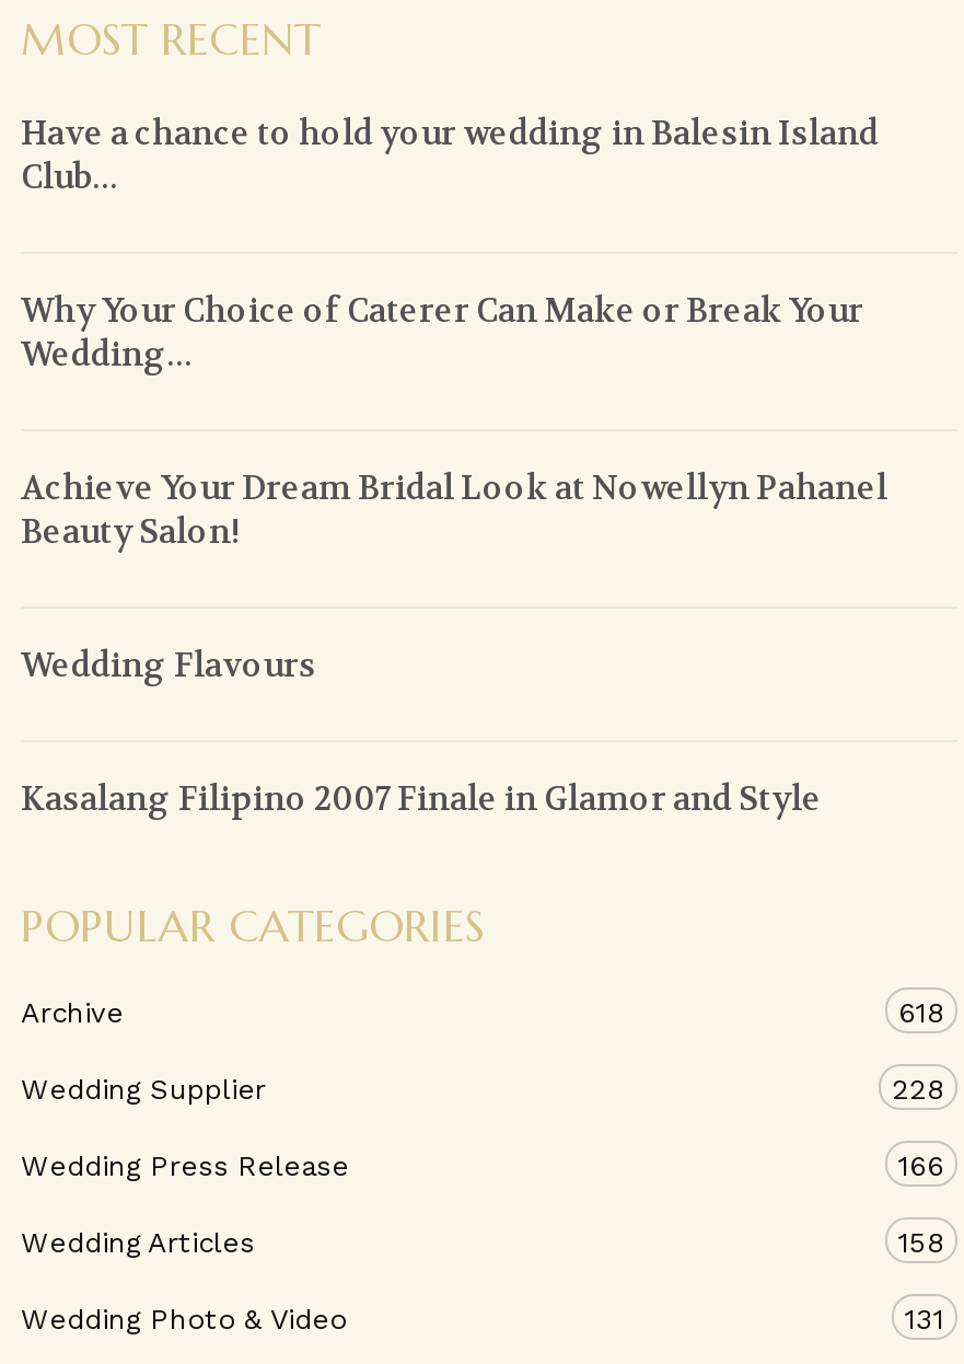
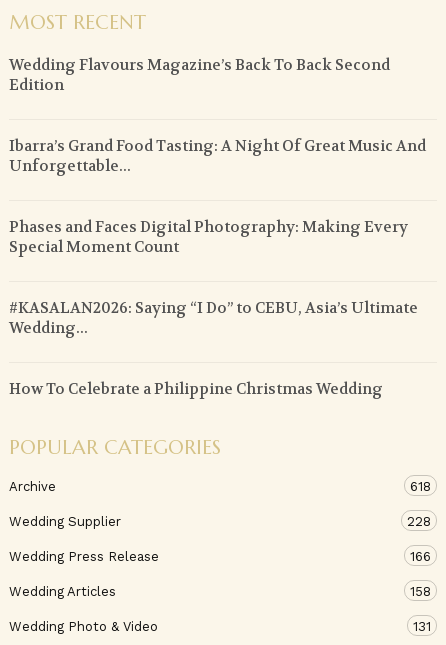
[21,111,879,333] Have a chance to hold your wedding in Balesin Island | Club... | Why Your Choice of Caterer Can Make or Break Your -> [9,55,426,318] Wedding Flavours Magazine’s Back To Back Second | Edition | Ibarra’s Grand Food Tasting: A Night Of Great Music And | Unforgettable... | Phases and Faces Digital Photography: Making Every | Special Moment Count | #KASALAN2026: Saying “I Do” to CEBU, Asia’s Ultimate
moved [21,333,194,376] -> [9,318,88,338]: Wedding...
[21,466,887,821] Achieve Your Dream Bridal Look at Nowellyn Pahanel | Beauty Salon! | Wedding Flavours | Kasalang Filipino 2007 Finale in Glamor and Style -> [9,379,383,399] How To Celebrate a Philippine Christmas Wedding

